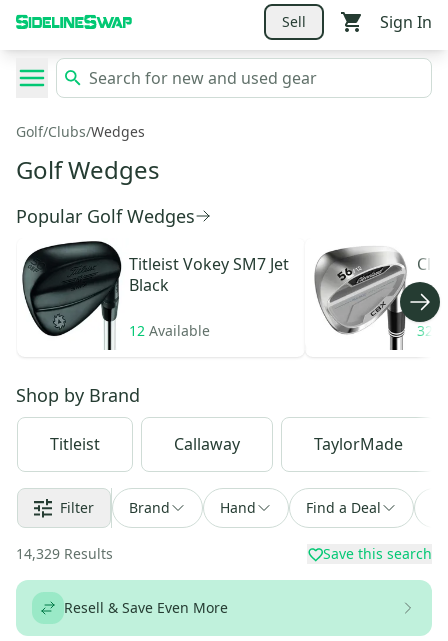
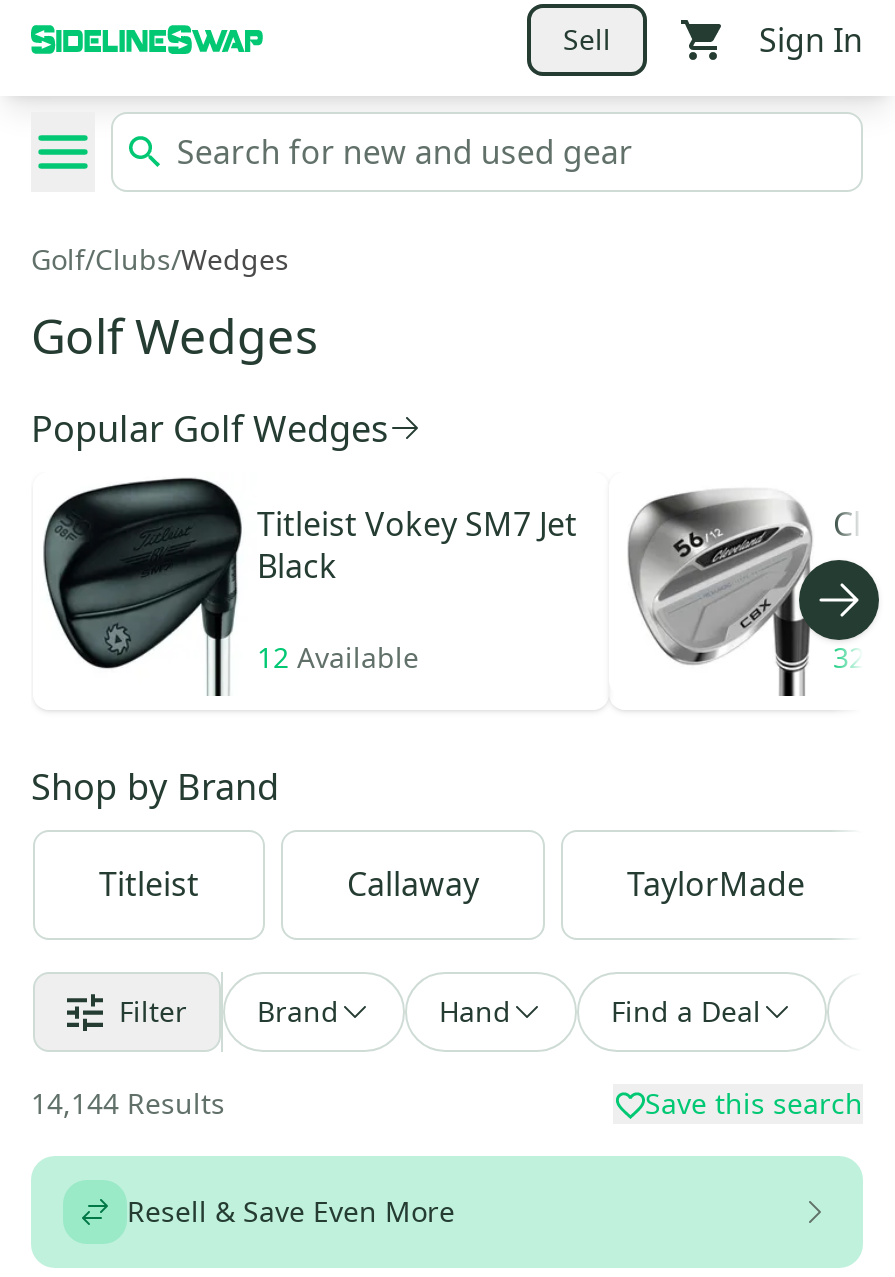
[16,544,113,563] 14,329 Results -> [31,1084,225,1122] 14,144 Results

